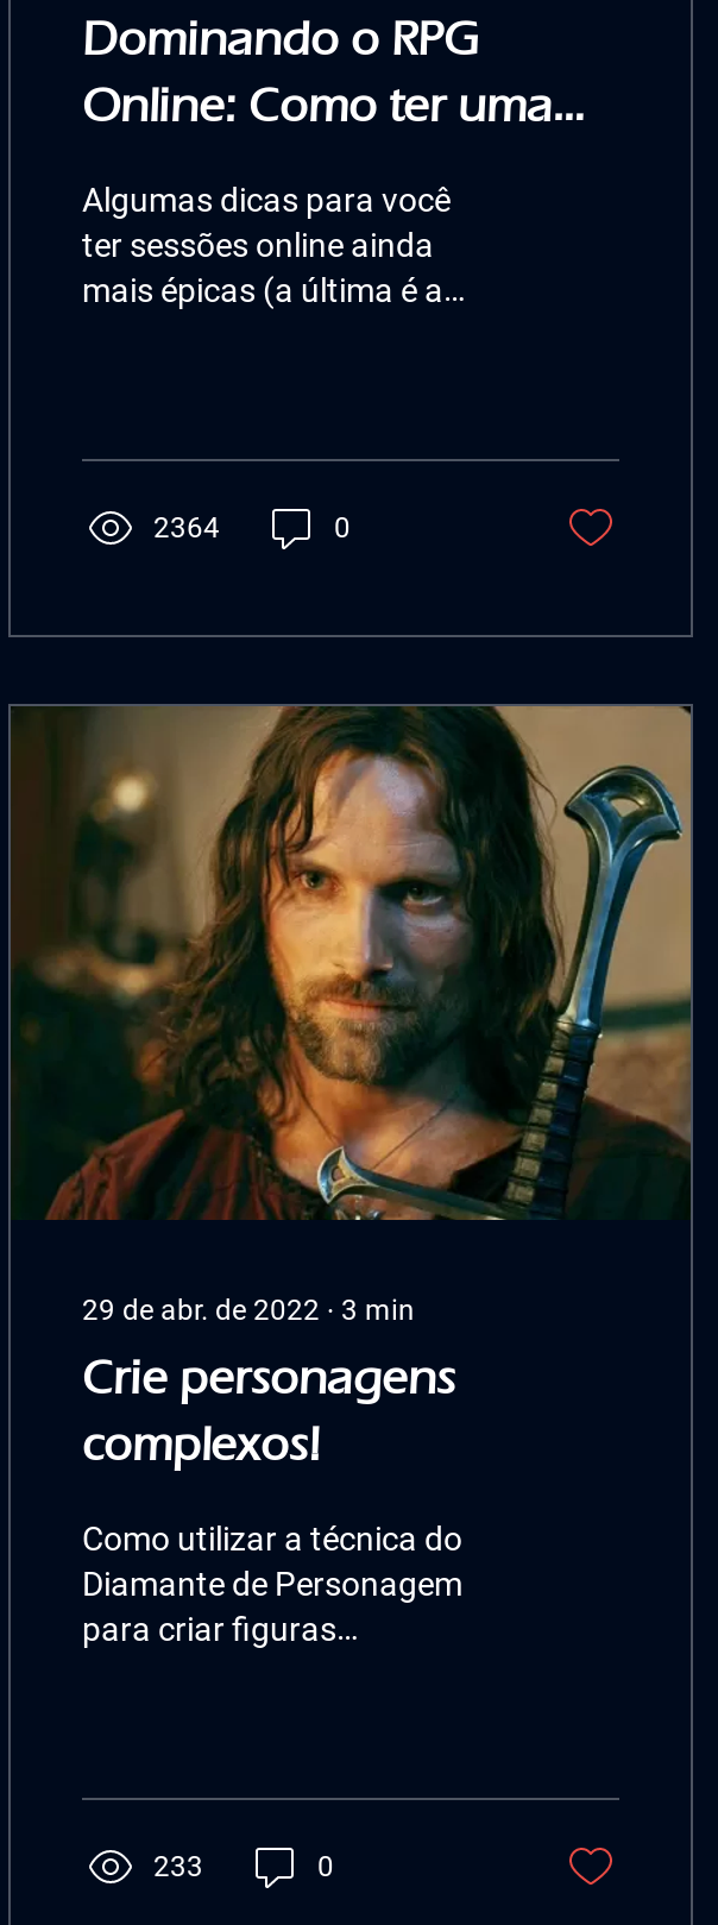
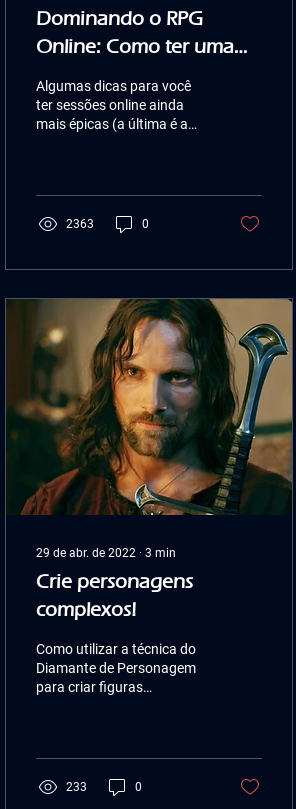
[153,511,220,544] 2364 -> [66,217,94,231] 2363

